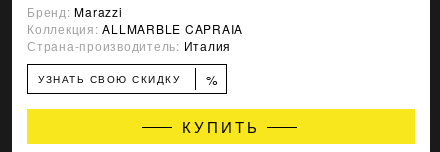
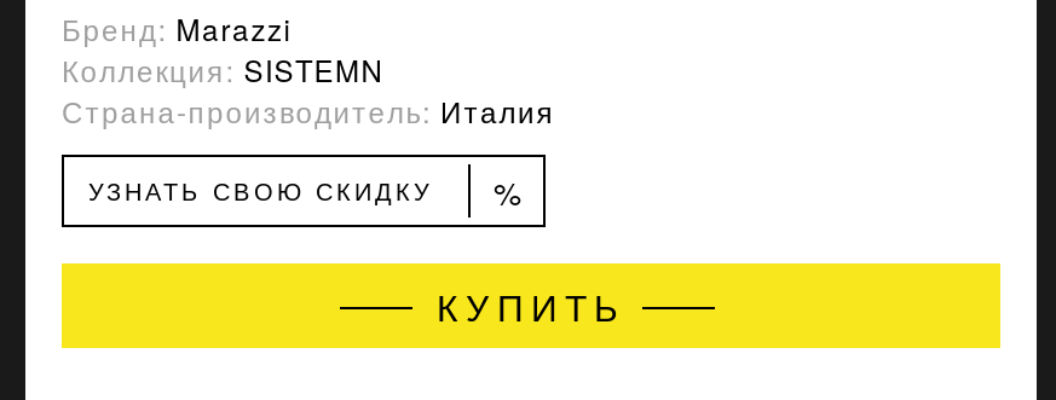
[27,20,243,37] Коллекция: ALLMARBLE CAPRAIA -> [62,48,385,89] Коллекция: SISTEMN

